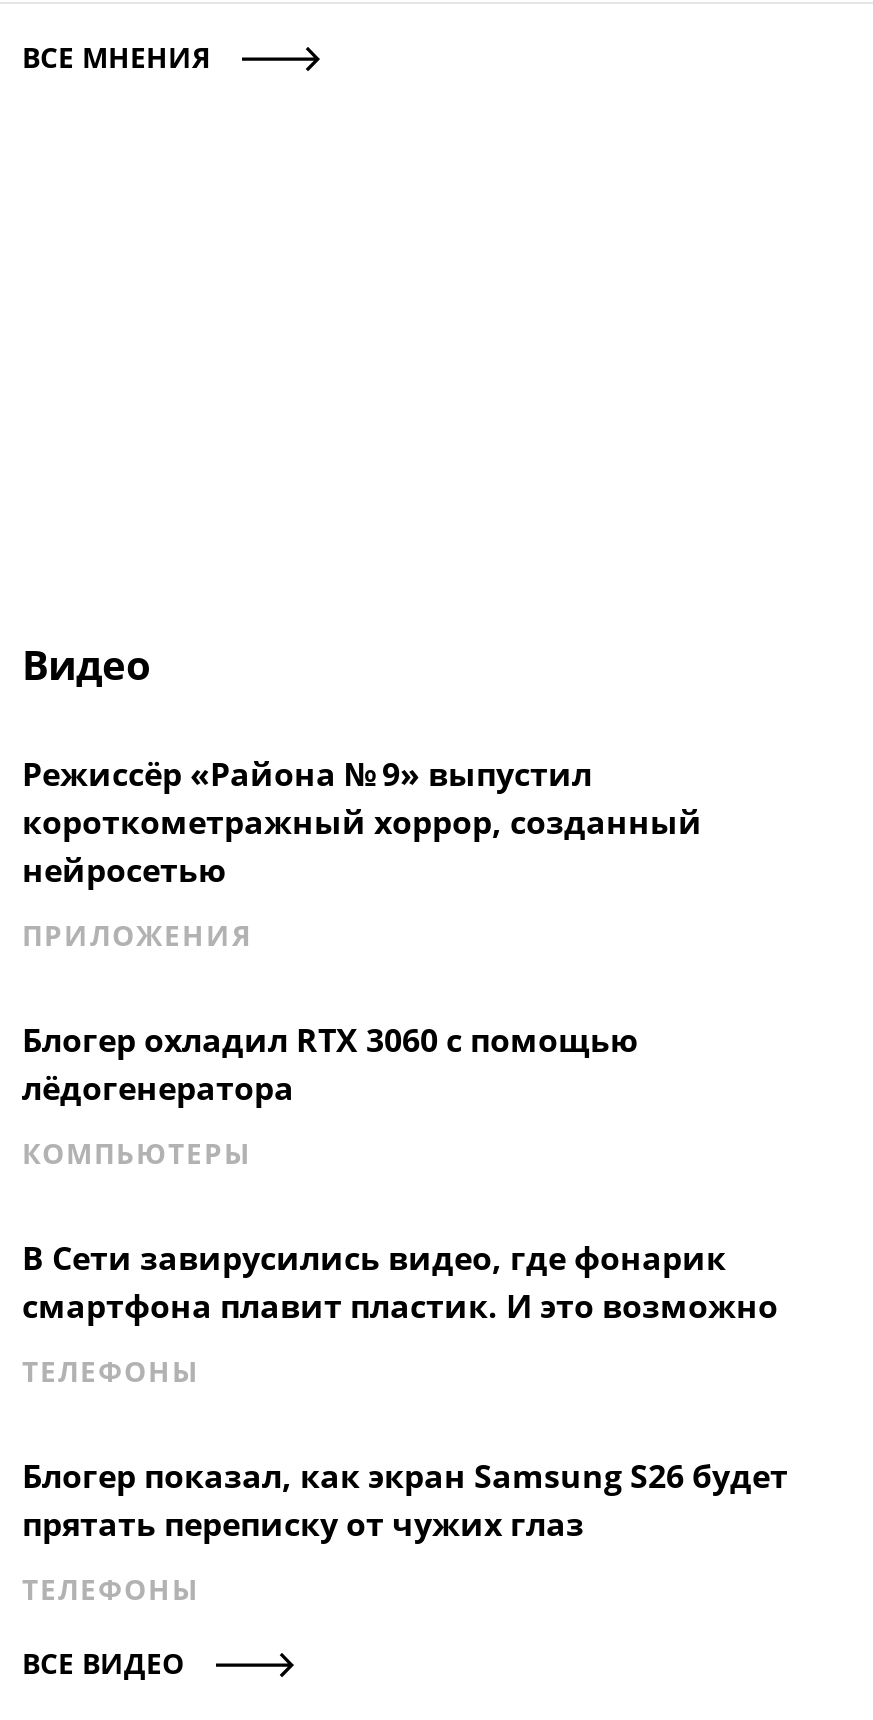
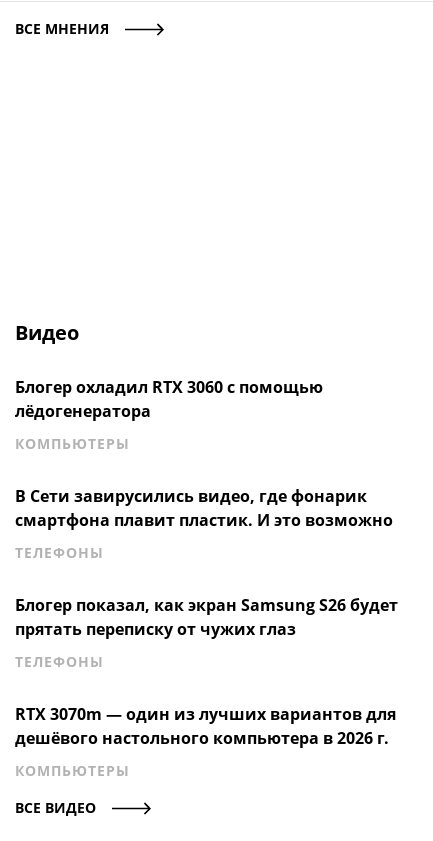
[22,752,702,954] Режиссёр «Района № 9» выпустил | короткометражный хоррор, созданный | нейросетью | ПРИЛОЖЕНИЯ -> none
moved [22,1018,778,1608] -> [15,376,393,671]: Блогер охладил RTX 3060 с помощью | лёдогенератора | КОМПЬЮТЕРЫ | В Сети завирусились видео, где фонарик | смартфона плавит пластик. И это возможно | ТЕЛЕФОНЫ | прятать переписку от чужих глаз | ТЕЛЕФОНЫ
none -> [15,703,396,780] RTX 3070m — один из лучших вариантов для | дешёвого настольного компьютера в 2026 г. | КОМПЬЮТЕРЫ

